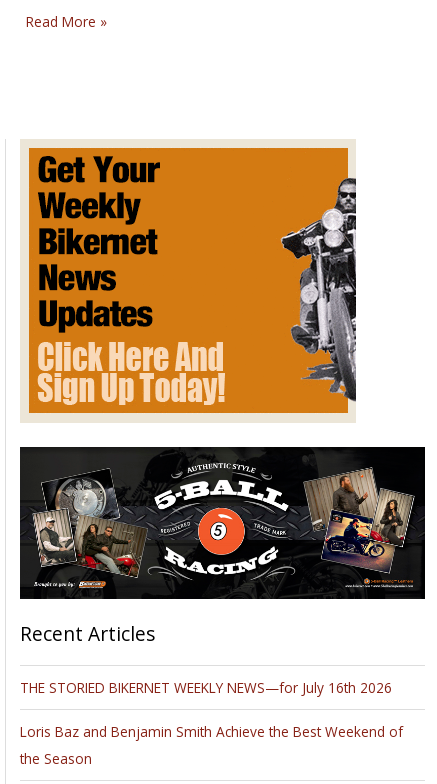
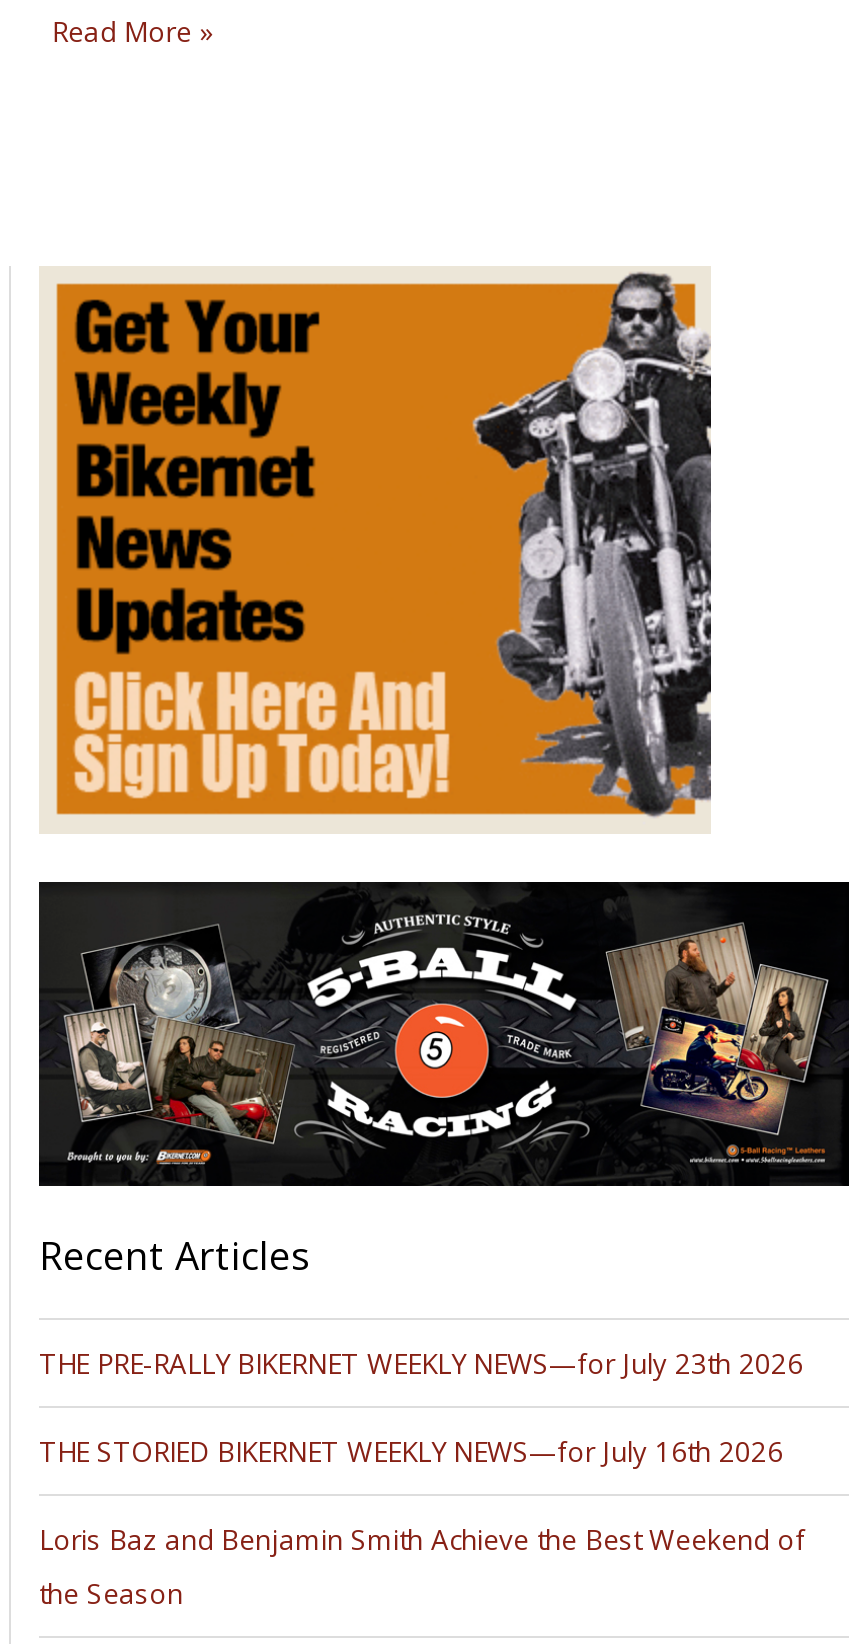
[237,143,356,414] [image] -> [471,272,711,818] [image]
none -> [39,1344,803,1382] THE PRE-RALLY BIKERNET WEEKLY NEWS—for July 23th 2026

